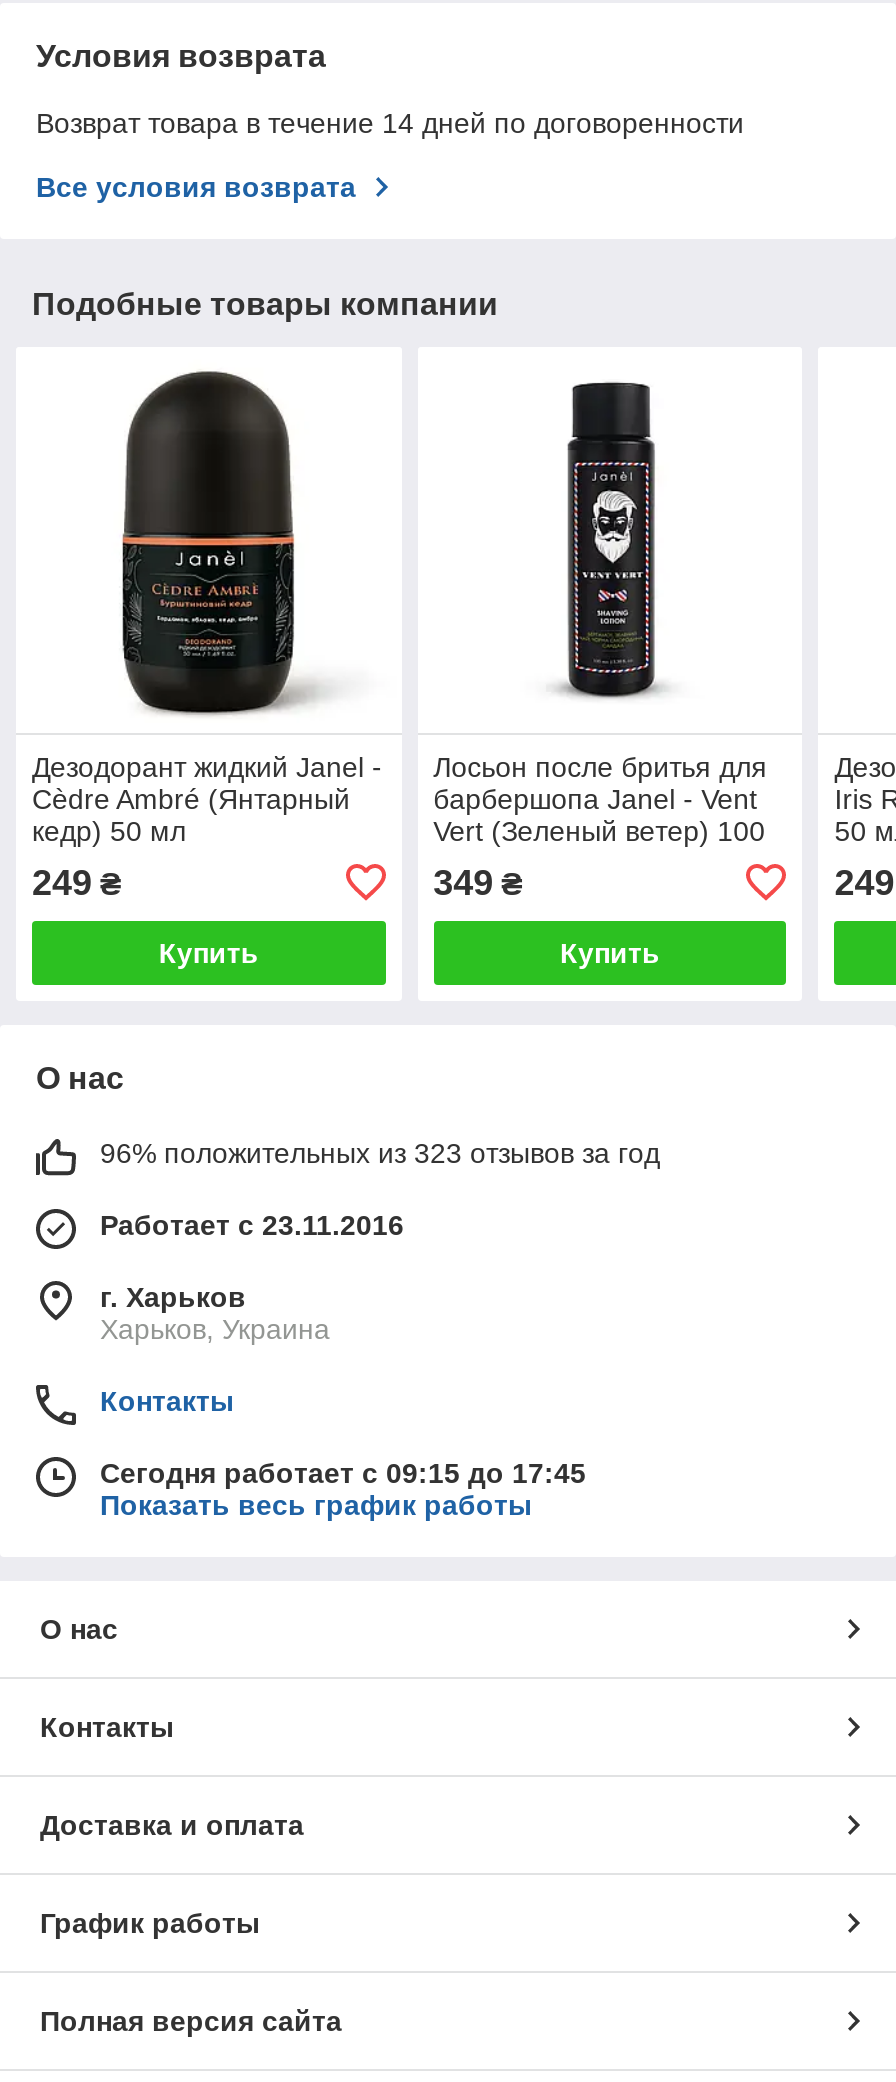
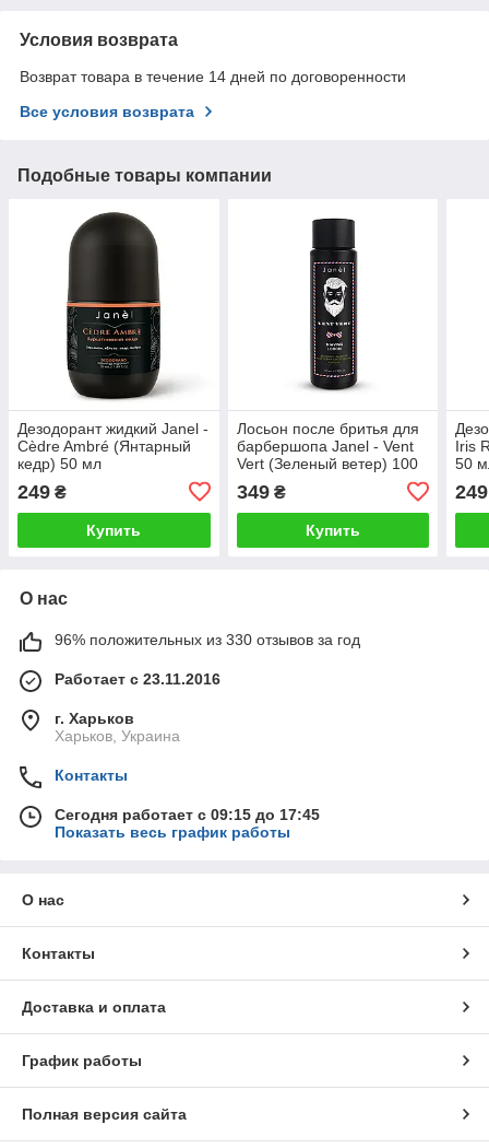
[100,1137,660,1169] 96% положительных из 323 отзывов за год -> [55,631,360,648] 96% положительных из 330 отзывов за год

